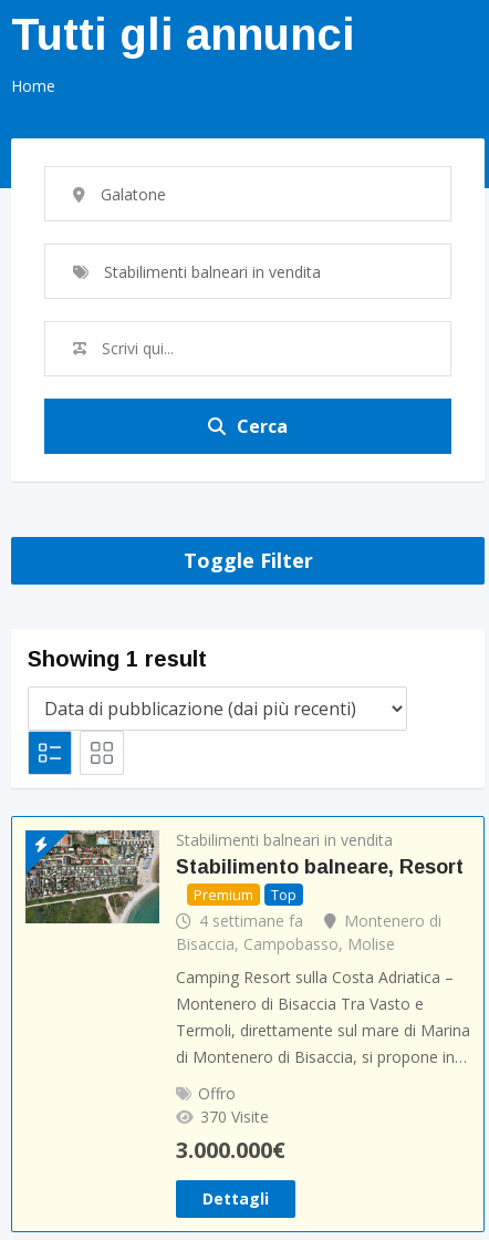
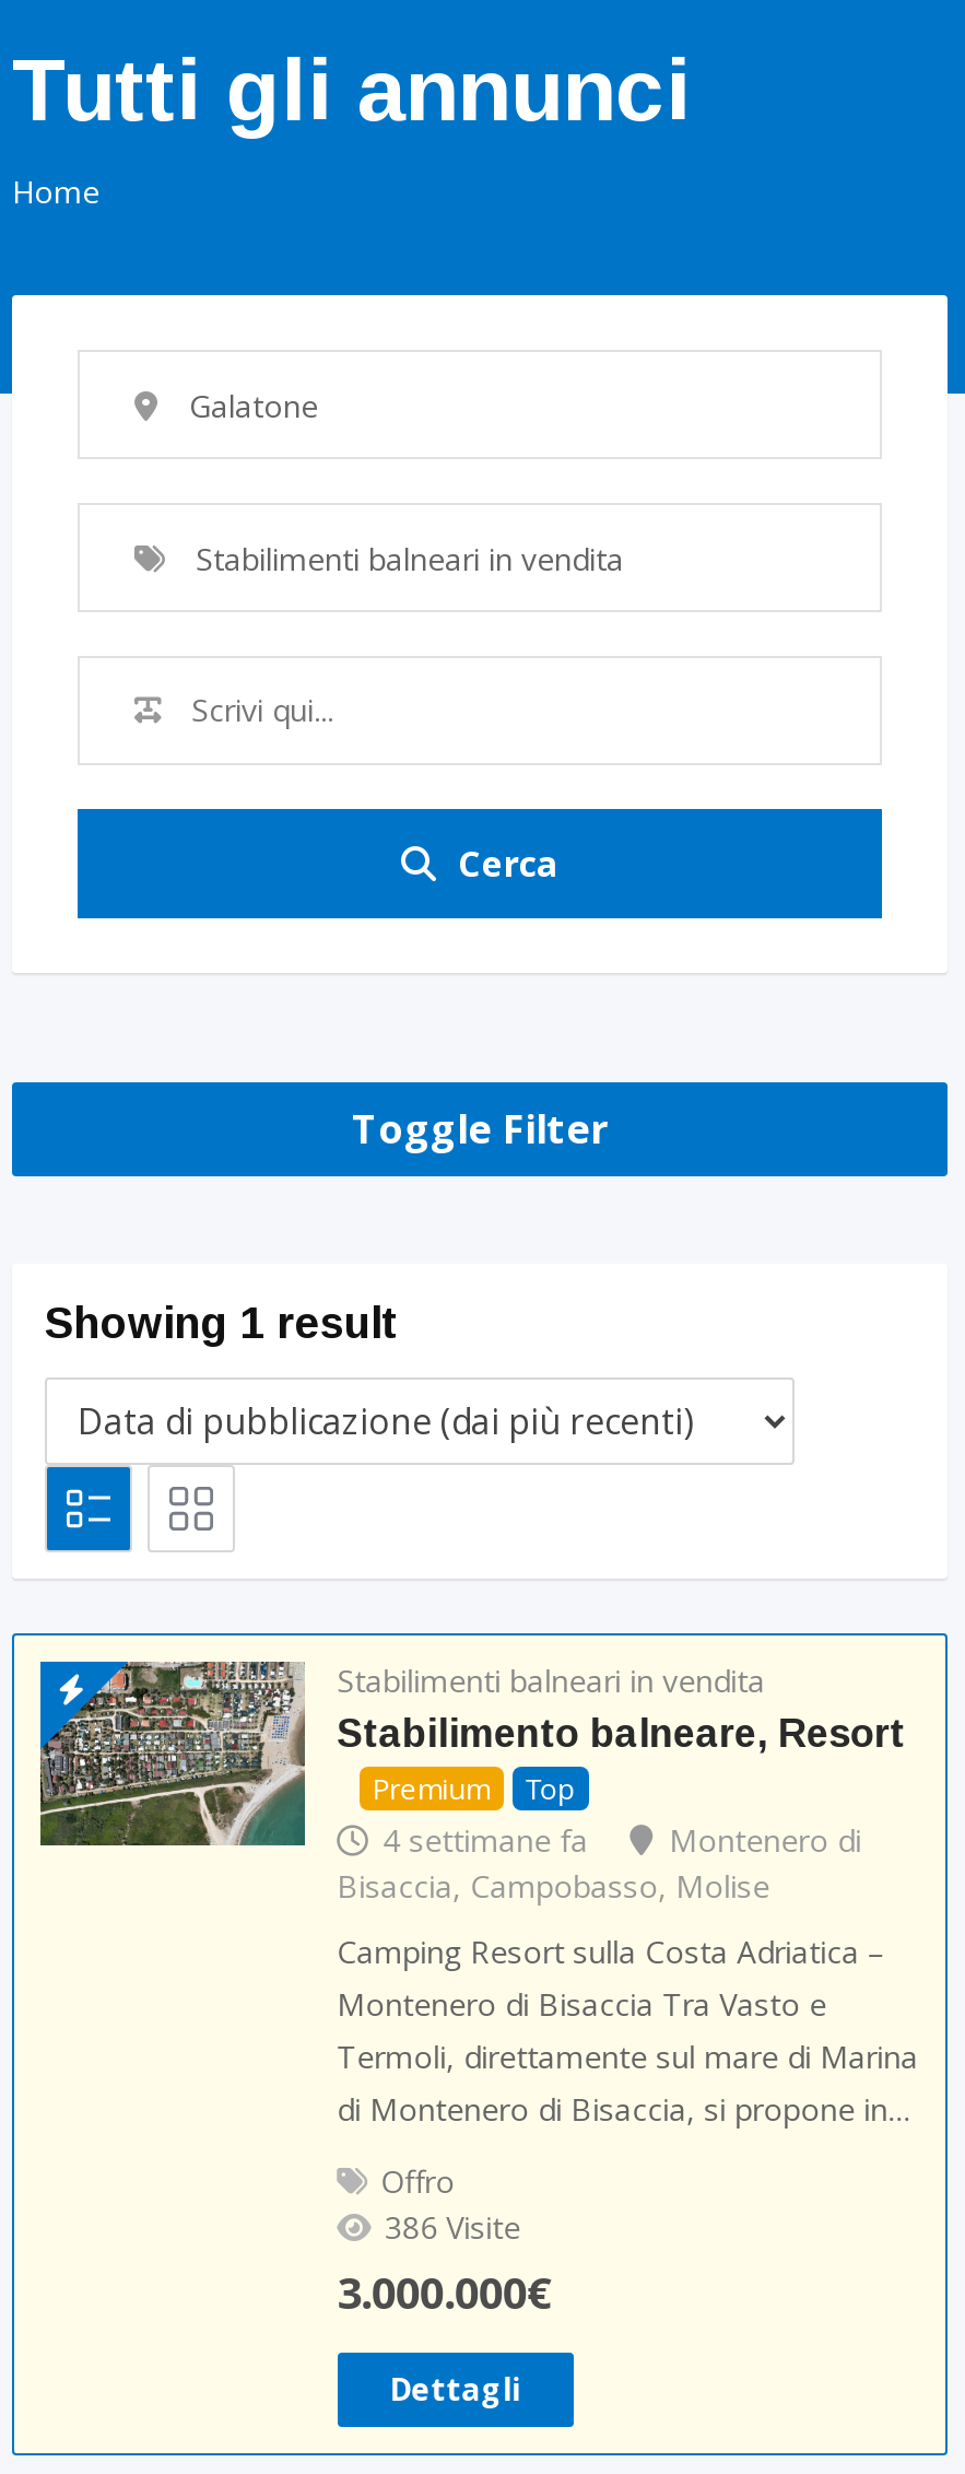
[200,1106,268,1127] 370 Visite -> [385,2206,520,2247] 386 Visite

